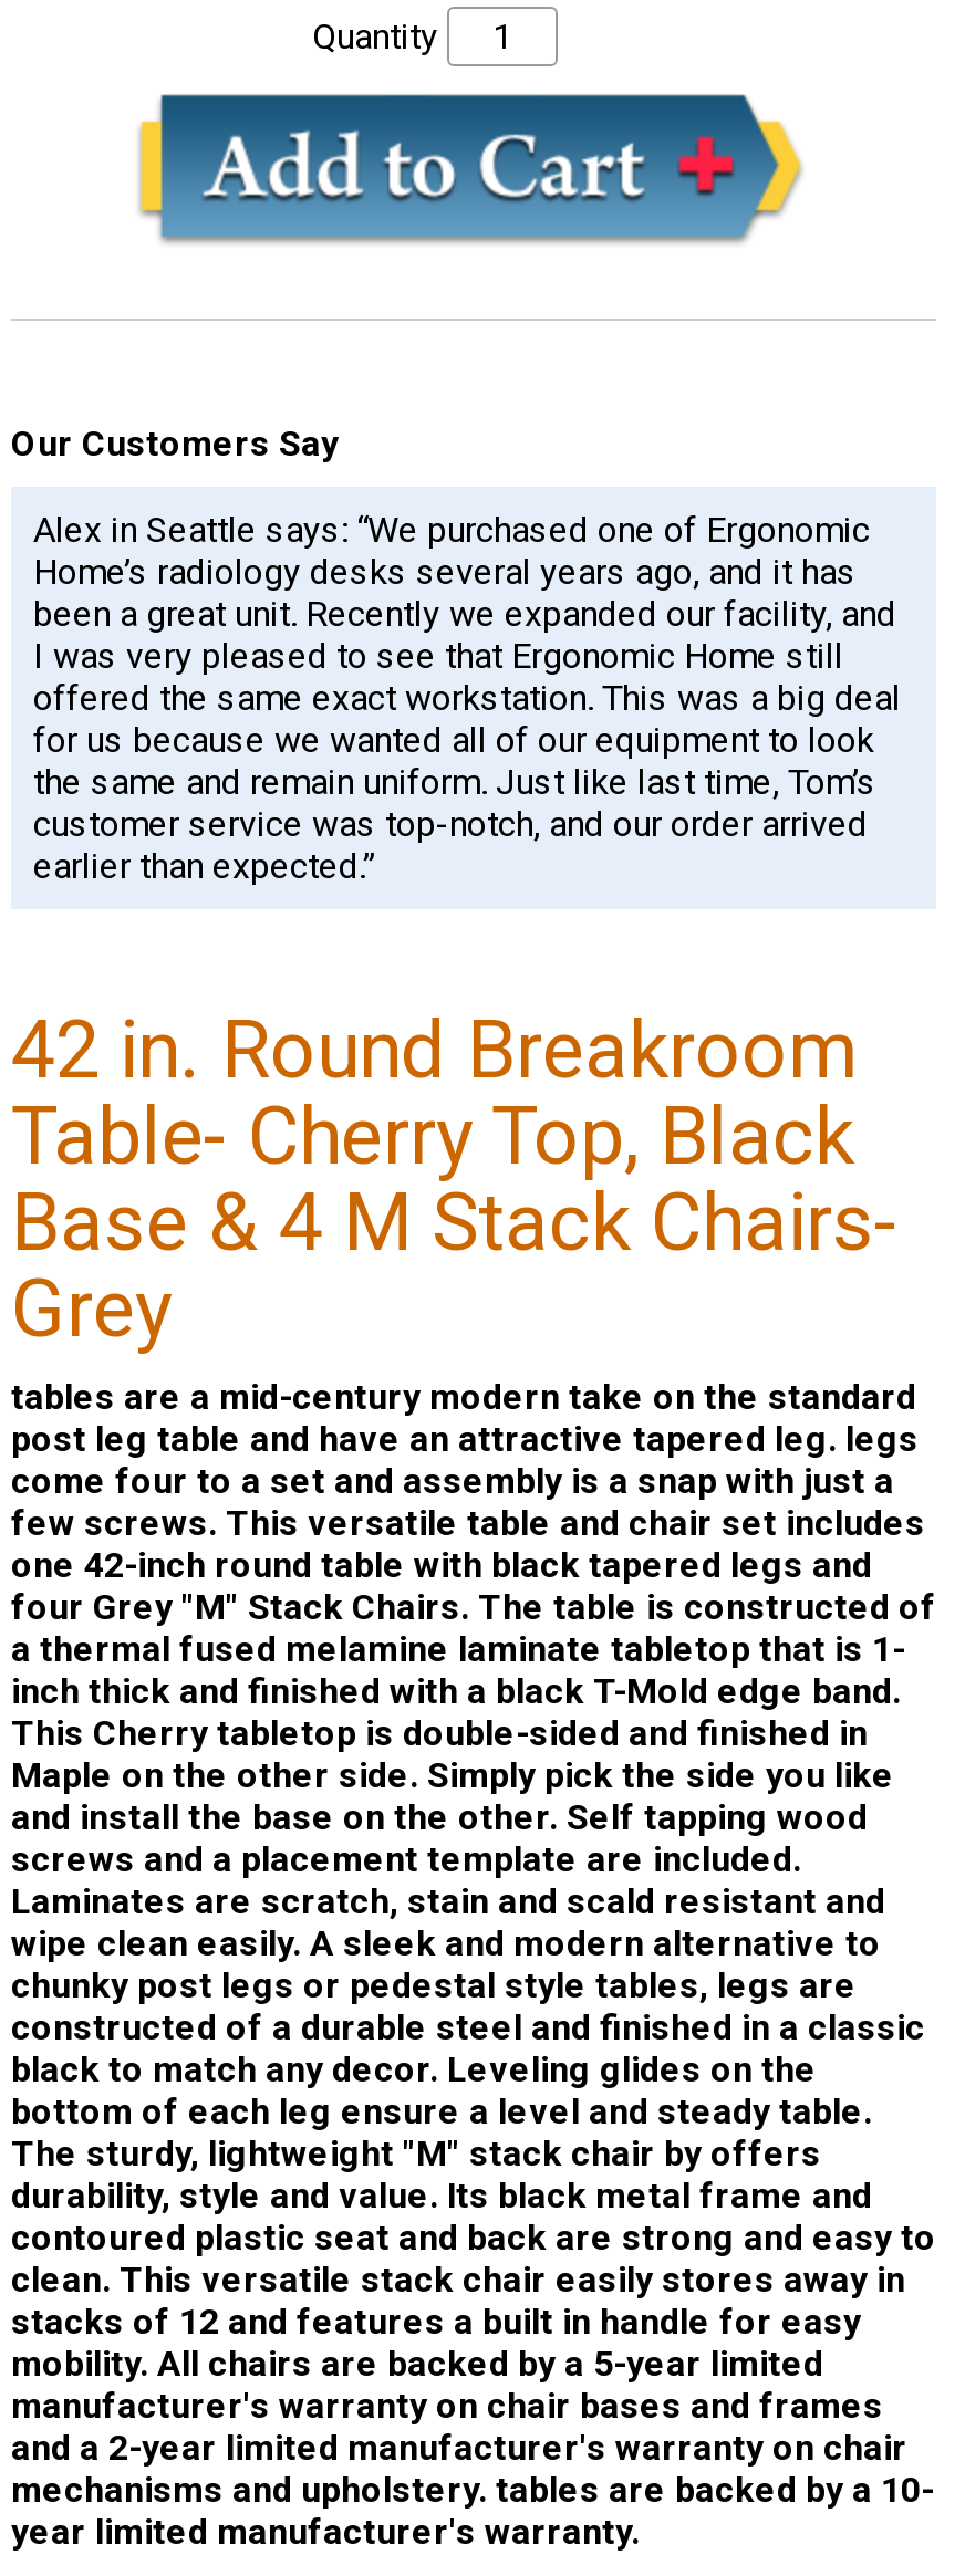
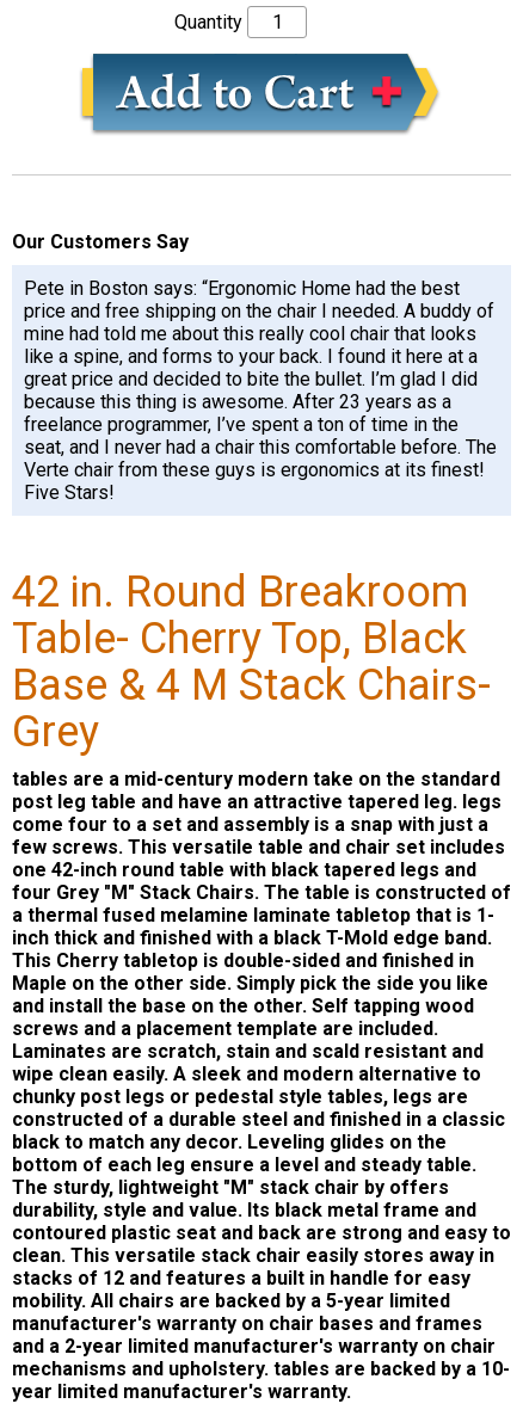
[33,510,901,888] Alex in Seattle says: “We purchased one of Ergonomic | Home’s radiology desks several years ago, and it has | been a great unit. Recently we expanded our facility, and | I was very pleased to see that Ergonomic Home still | offered the same exact workstation. This was a big deal | for us because we wanted all of our equipment to look | the same and remain uniform. Just like last time, Tom’s | customer service was top-notch, and our order arrived | earlier than expected.” -> [24,277,497,504] Pete in Boston says: “Ergonomic Home had the best | price and free shipping on the chair I needed. A buddy of | mine had told me about this really cool chair that looks | like a spine, and forms to your back. I found it here at a | great price and decided to bite the bullet. I’m glad I did | because this thing is awesome. After 23 years as a | freelance programmer, I’ve spent a ton of time in the | seat, and I never had a chair this comfortable before. The | Verte chair from these guys is ergonomics at its finest! | Five Stars!

